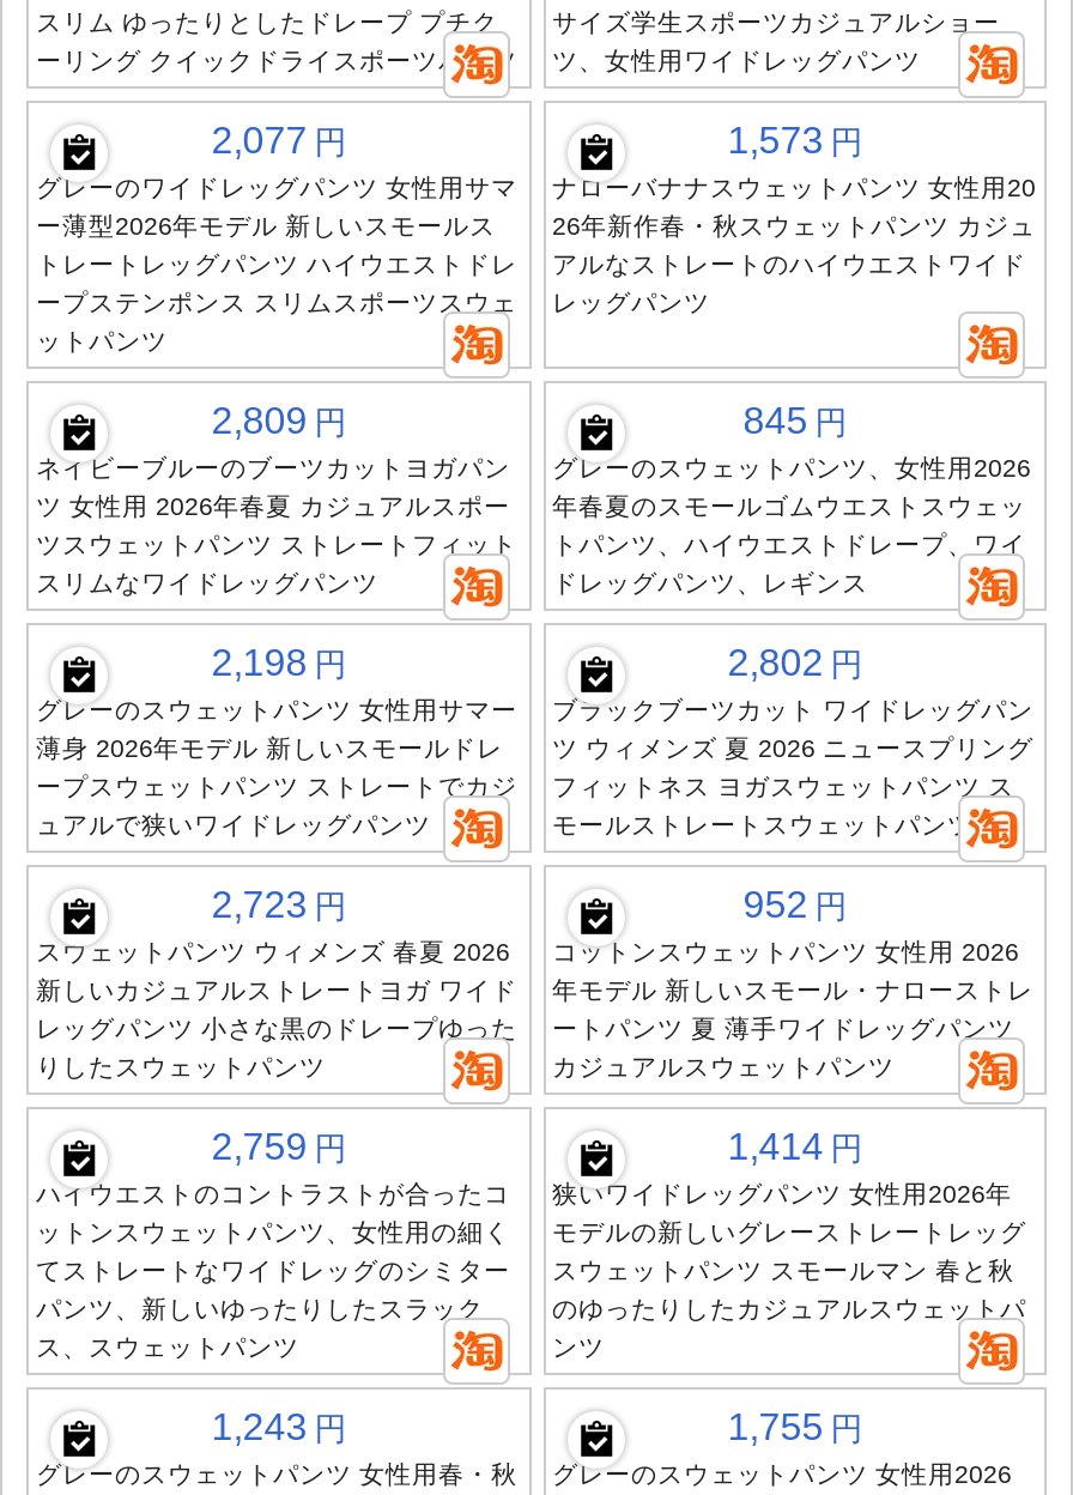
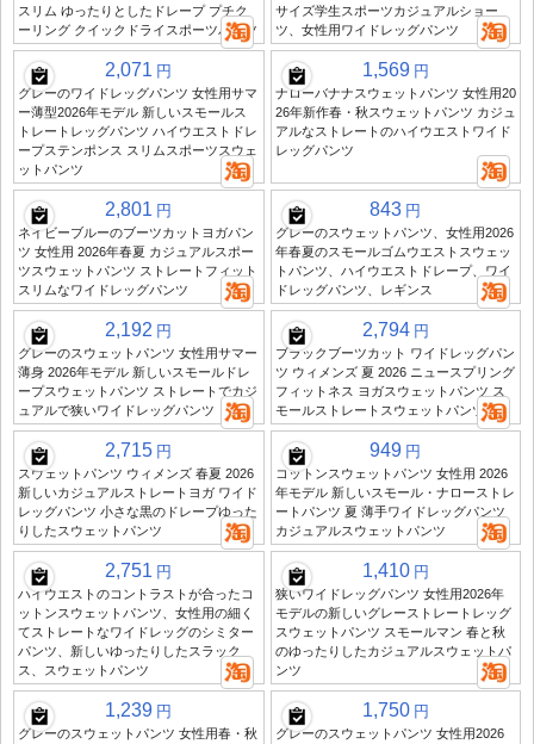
[211,120,345,161] 2,077 円 -> [105,60,172,80] 2,071 円
[728,120,862,161] 1,573 円 -> [362,60,429,80] 1,569 円
[211,400,345,441] 2,809 円 -> [105,199,172,219] 2,801 円
[743,400,846,441] 845 円 -> [370,199,421,219] 843 円
[211,642,345,683] 2,198 円 -> [105,320,172,340] 2,192 円
[728,642,862,683] 2,802 円 -> [362,320,429,340] 2,794 円
[211,884,345,925] 2,723 円 -> [105,440,172,460] 2,715 円
[743,884,846,925] 952 円 -> [370,440,421,460] 949 円
[211,1126,345,1167] 2,759 円 -> [105,560,172,581] 2,751 円
[728,1126,862,1167] 1,414 円 -> [362,560,429,581] 1,410 円
[211,1406,345,1447] 1,243 円 -> [105,700,172,720] 1,239 円
[728,1406,862,1447] 1,755 円 -> [362,700,429,720] 1,750 円

